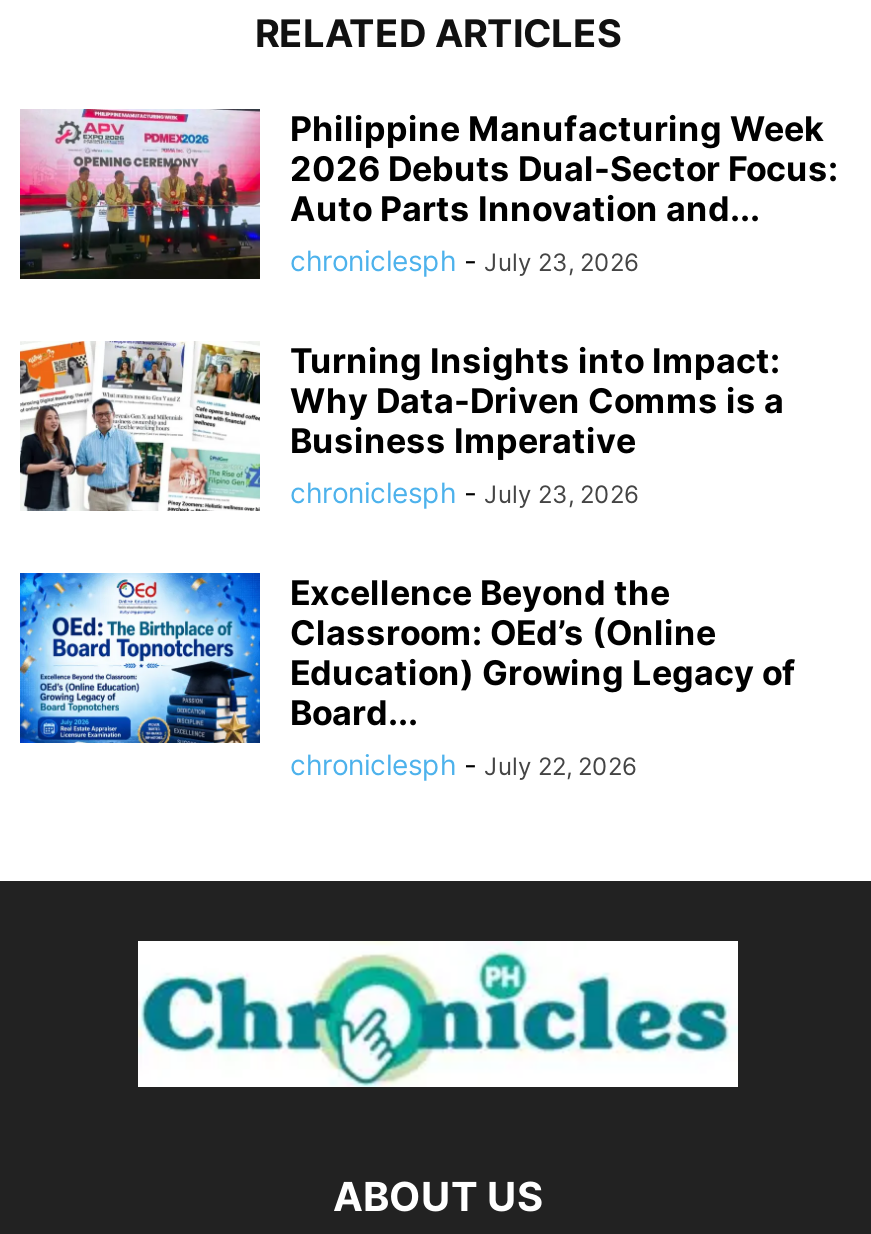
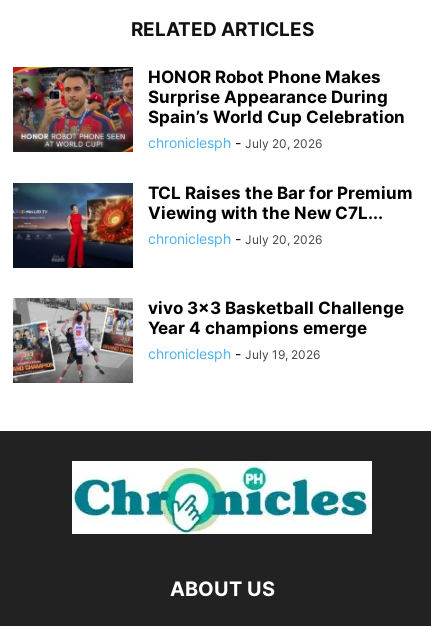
[18,107,838,281] [image] | Philippine Manufacturing Week | 2026 Debuts Dual-Sector Focus: | Auto Parts Innovation and... | chroniclesph - July 23, 2026 -> [12,66,405,153] [image] | HONOR Robot Phone Makes | Surprise Appearance During | Spain’s World Cup Celebration | chroniclesph - July 20, 2026
[18,339,788,513] [image] | Turning Insights into Impact: | Why Data-Driven Comms is a | Business Imperative | chroniclesph - July 23, 2026 -> [12,182,413,269] [image] | TCL Raises the Bar for Premium | Viewing with the New C7L... | chroniclesph - July 20, 2026
[18,571,796,781] [image] | Excellence Beyond the | Classroom: OEd’s (Online | Education) Growing Legacy of | Board... | chroniclesph - July 22, 2026 -> [12,297,404,384] [image] | vivo 3×3 Basketball Challenge | Year 4 champions emerge | chroniclesph - July 19, 2026

